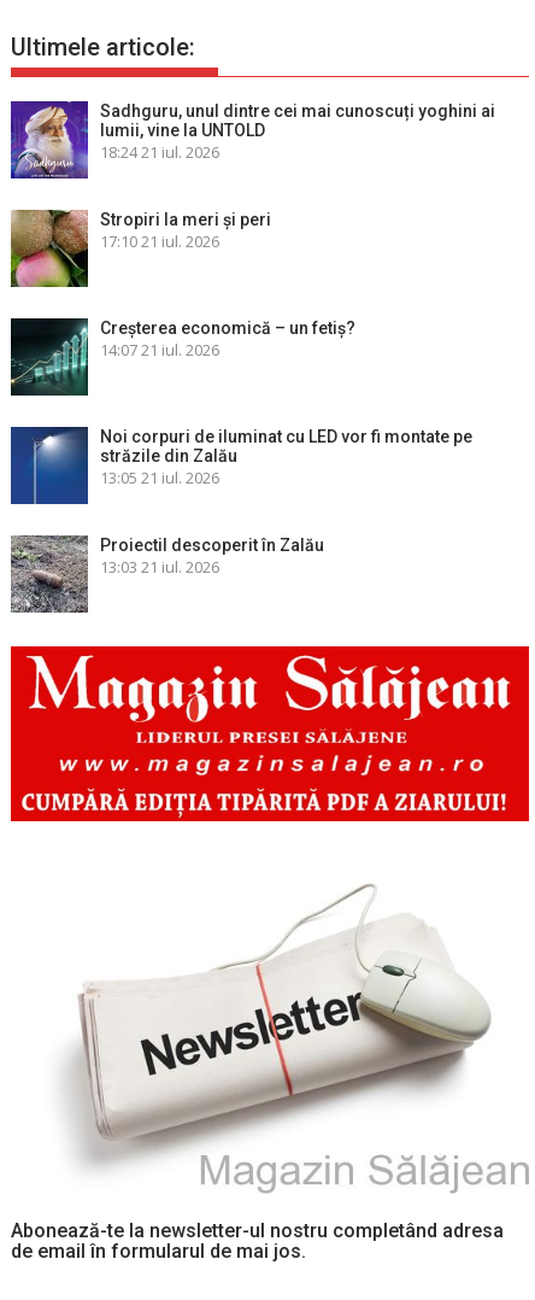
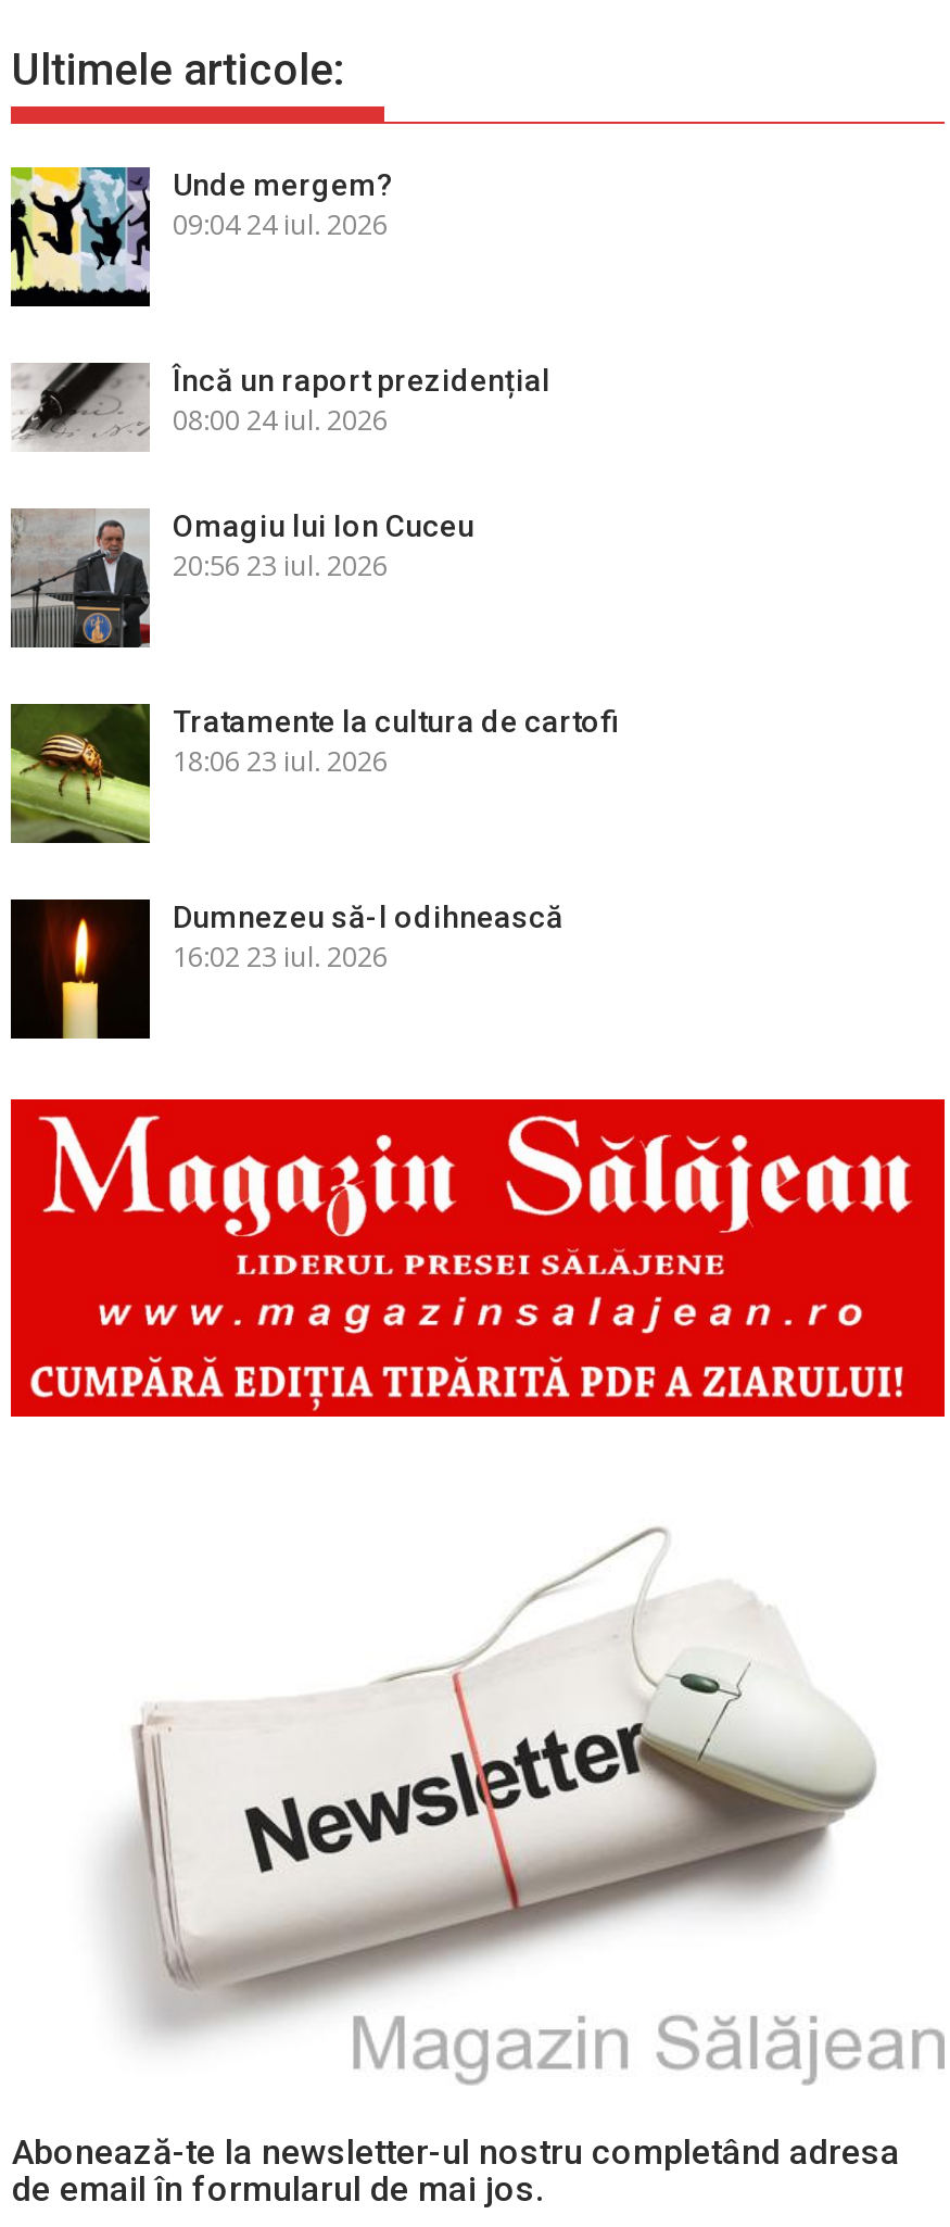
[10,100,496,178] [image] | Sadhguru, unul dintre cei mai cunoscuți yoghini ai | lumii, vine la UNTOLD | 18:24 21 iul. 2026 -> [9,164,394,307] [image] | Unde mergem? | 09:04 24 iul. 2026
[10,209,272,288] [image] | Stropiri la meri şi peri | 17:10 21 iul. 2026 -> [11,362,550,453] [image] | Încă un raport prezidențial | 08:00 24 iul. 2026
[11,318,356,397] [image] | Creșterea economică – un fetiș? | 14:07 21 iul. 2026 -> [11,507,474,649] [image] | Omagiu lui Ion Cuceu | 20:56 23 iul. 2026
[10,426,473,505] [image] | Noi corpuri de iluminat cu LED vor fi montate pe | străzile din Zalău | 13:05 21 iul. 2026 -> [9,703,618,846] [image] | Tratamente la cultura de cartofi | 18:06 23 iul. 2026
[10,535,325,614] [image] | Proiectil descoperit în Zalău | 13:03 21 iul. 2026 -> [11,898,563,1040] [image] | Dumnezeu să-l odihnească | 16:02 23 iul. 2026

